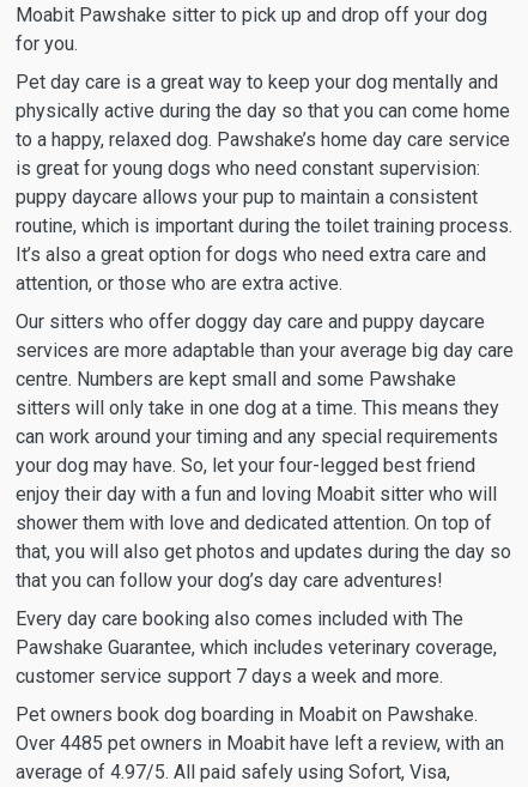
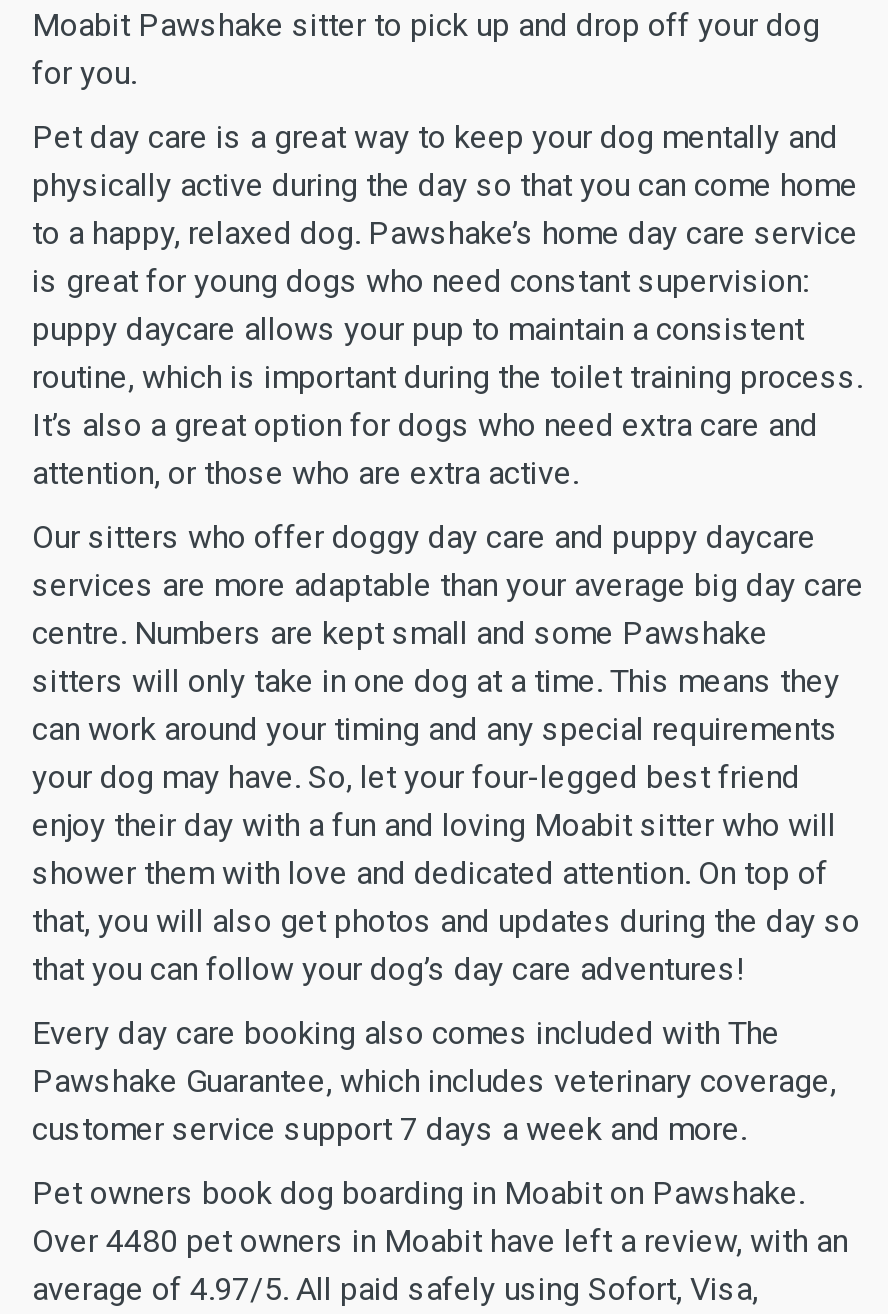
[16,732,504,755] Over 4485 pet owners in Moabit have left a review, with an -> [32,1222,848,1260] Over 4480 pet owners in Moabit have left a review, with an

